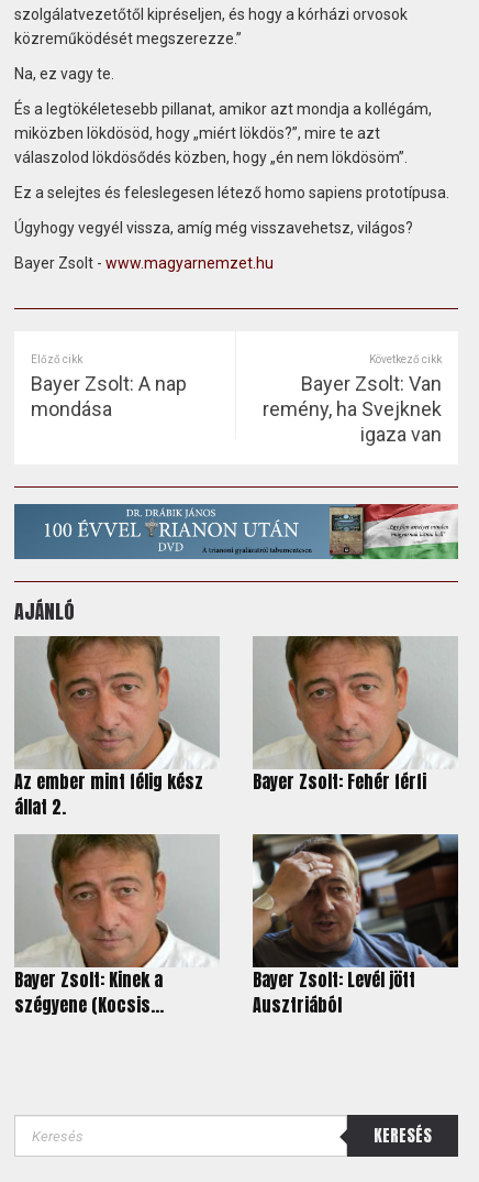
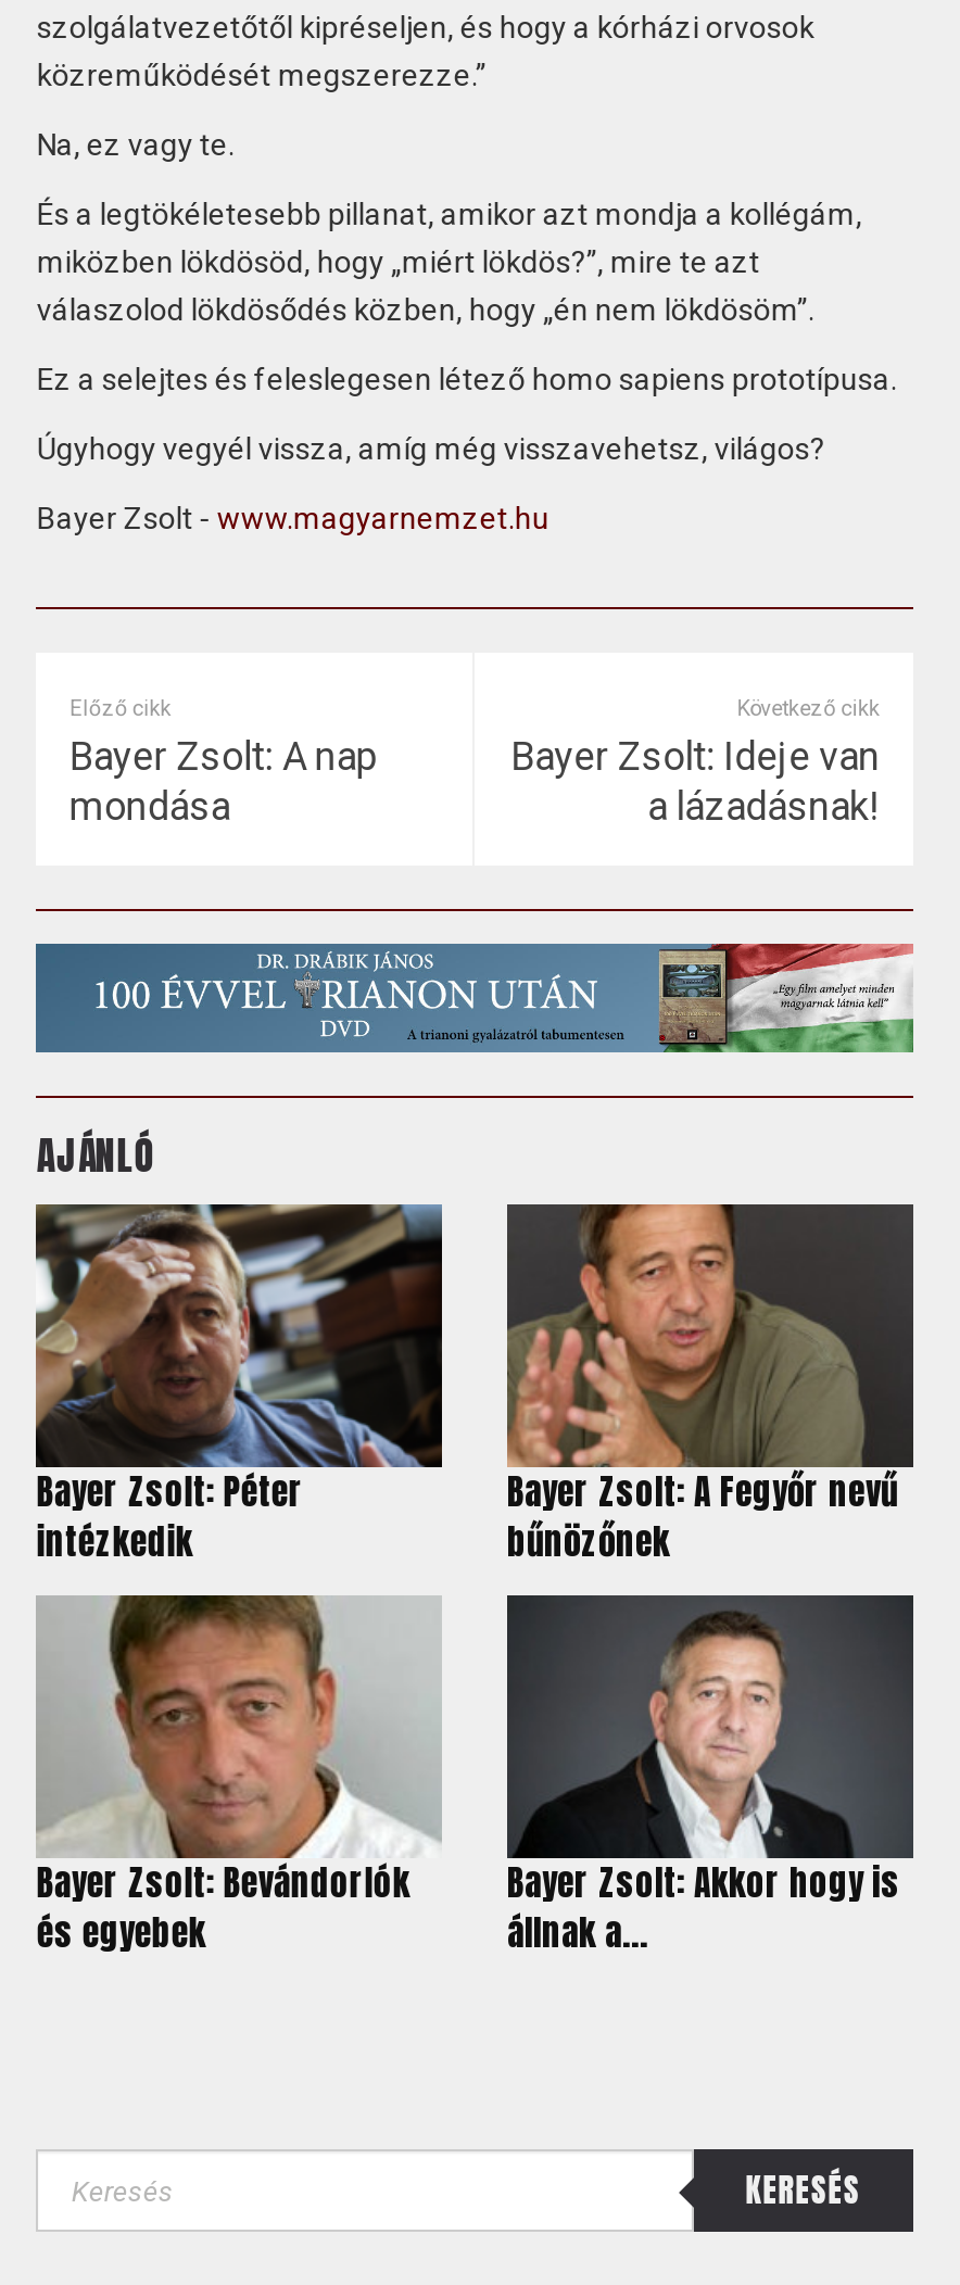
[262,372,441,446] Bayer Zsolt: Van | remény, ha Svejknek | igaza van -> [511,733,880,828] Bayer Zsolt: Ideje van | a lázadásnak!
[14,636,220,820] [image] | Az ember mint félig kész | állat 2. -> [34,1202,444,1568] [image] | Bayer Zsolt: Péter | intézkedik
[253,635,458,795] [image] | Bayer Zsolt: Fehér férfi -> [507,1202,915,1568] [image] | Bayer Zsolt: A Fegyőr nevű | bűnözőnek
[252,833,459,1018] [image] | Bayer Zsolt: Levél jött | Ausztriából -> [505,1593,913,1959] [image] | Bayer Zsolt: Akkor hogy is | állnak a...
[15,967,164,1018] Bayer Zsolt: Kinek a | szégyene (Kocsis... -> [37,1857,410,1959] Bayer Zsolt: Bevándorlók | és egyebek

